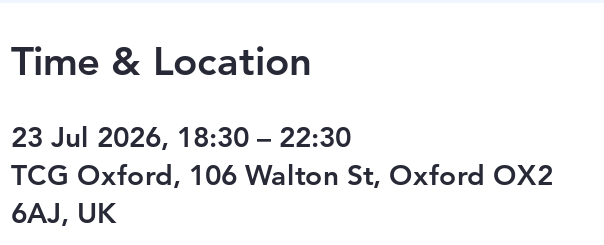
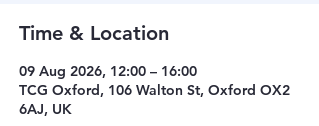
[11,118,351,154] 23 Jul 2026, 18:30 – 22:30 -> [19,62,197,80] 09 Aug 2026, 12:00 – 16:00

